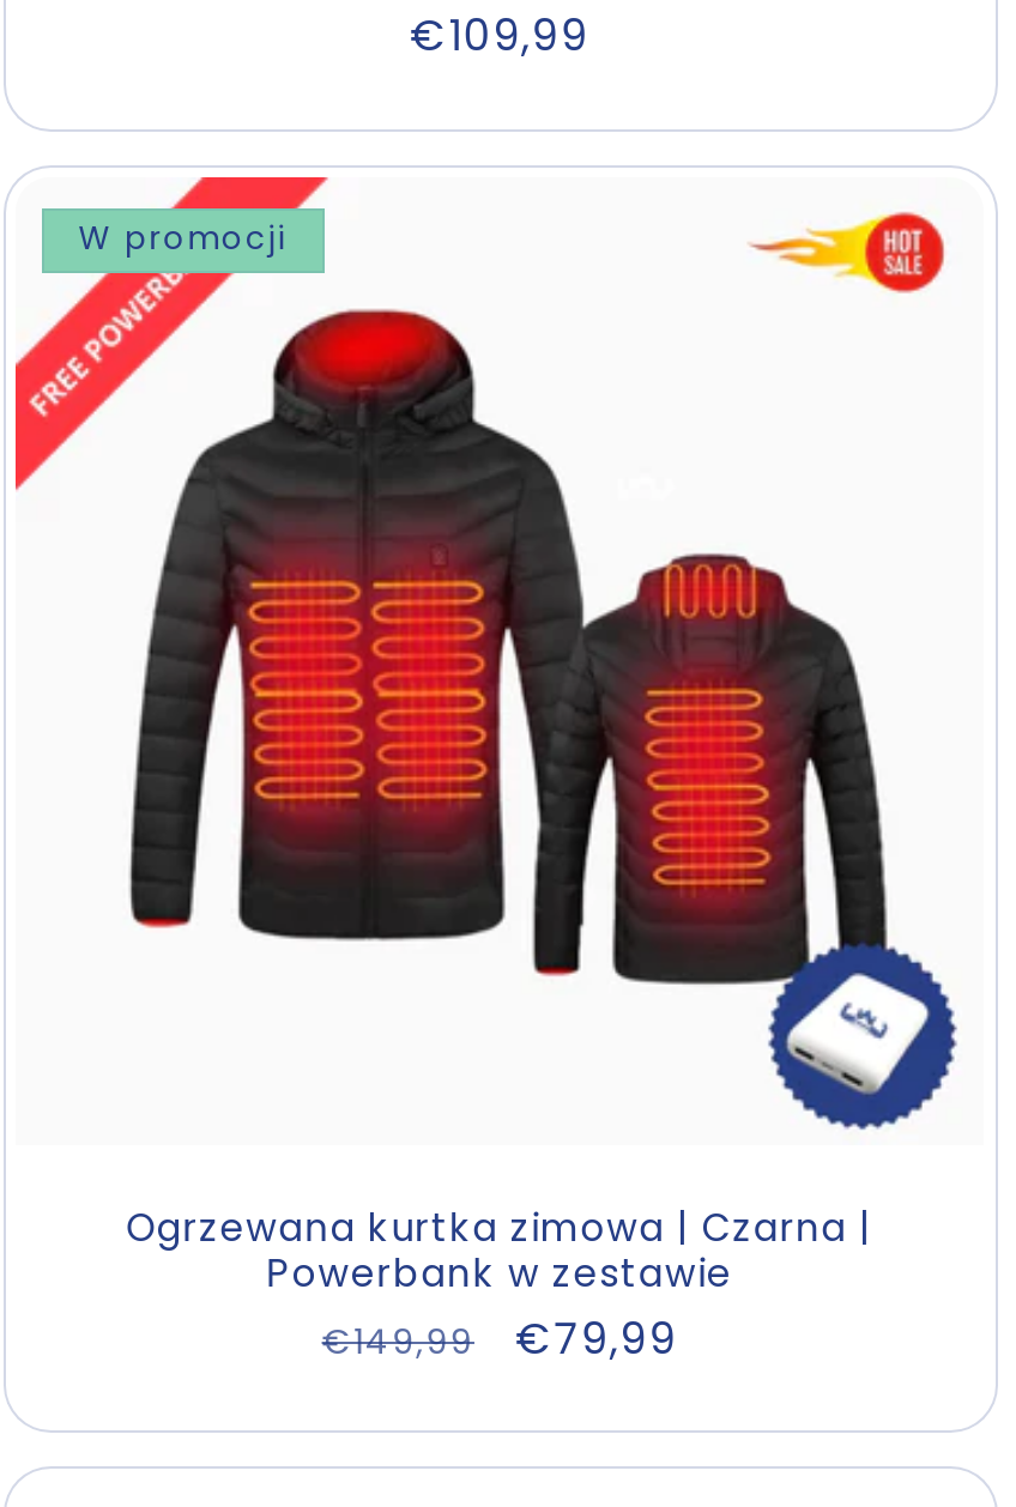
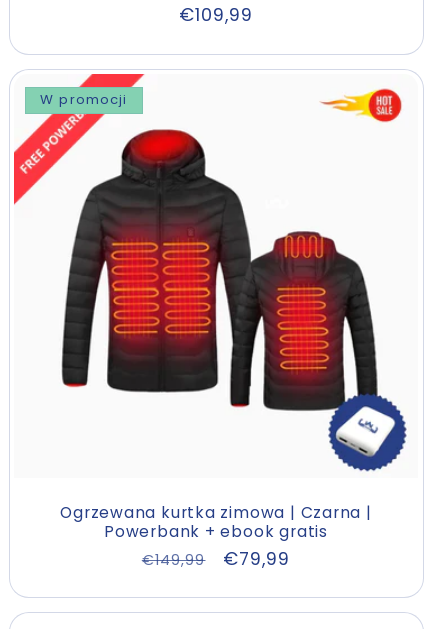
[266,1249,733,1300] Powerbank w zestawie -> [104,521,328,542] Powerbank + ebook gratis

